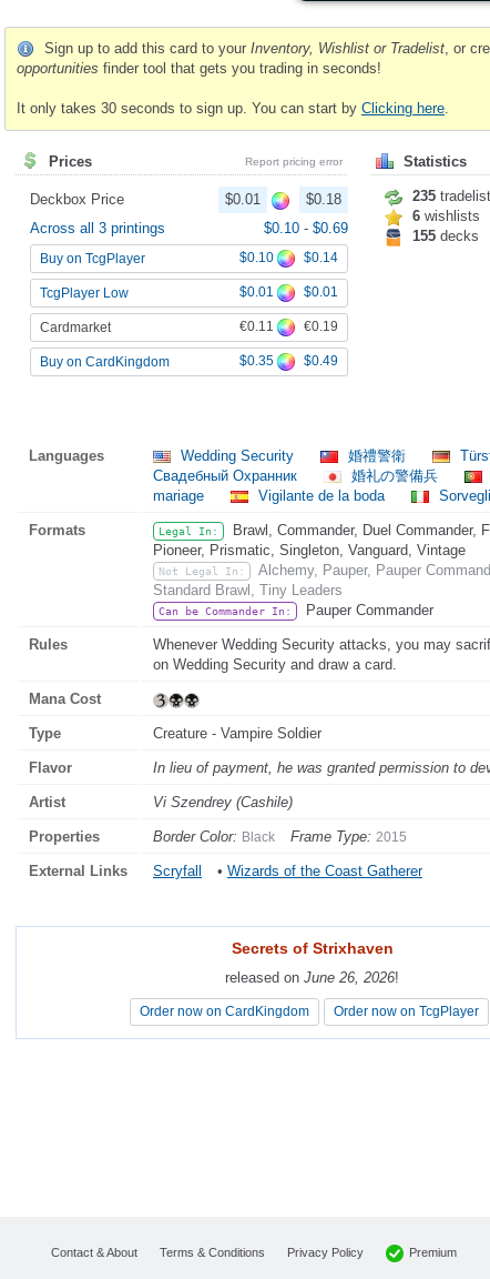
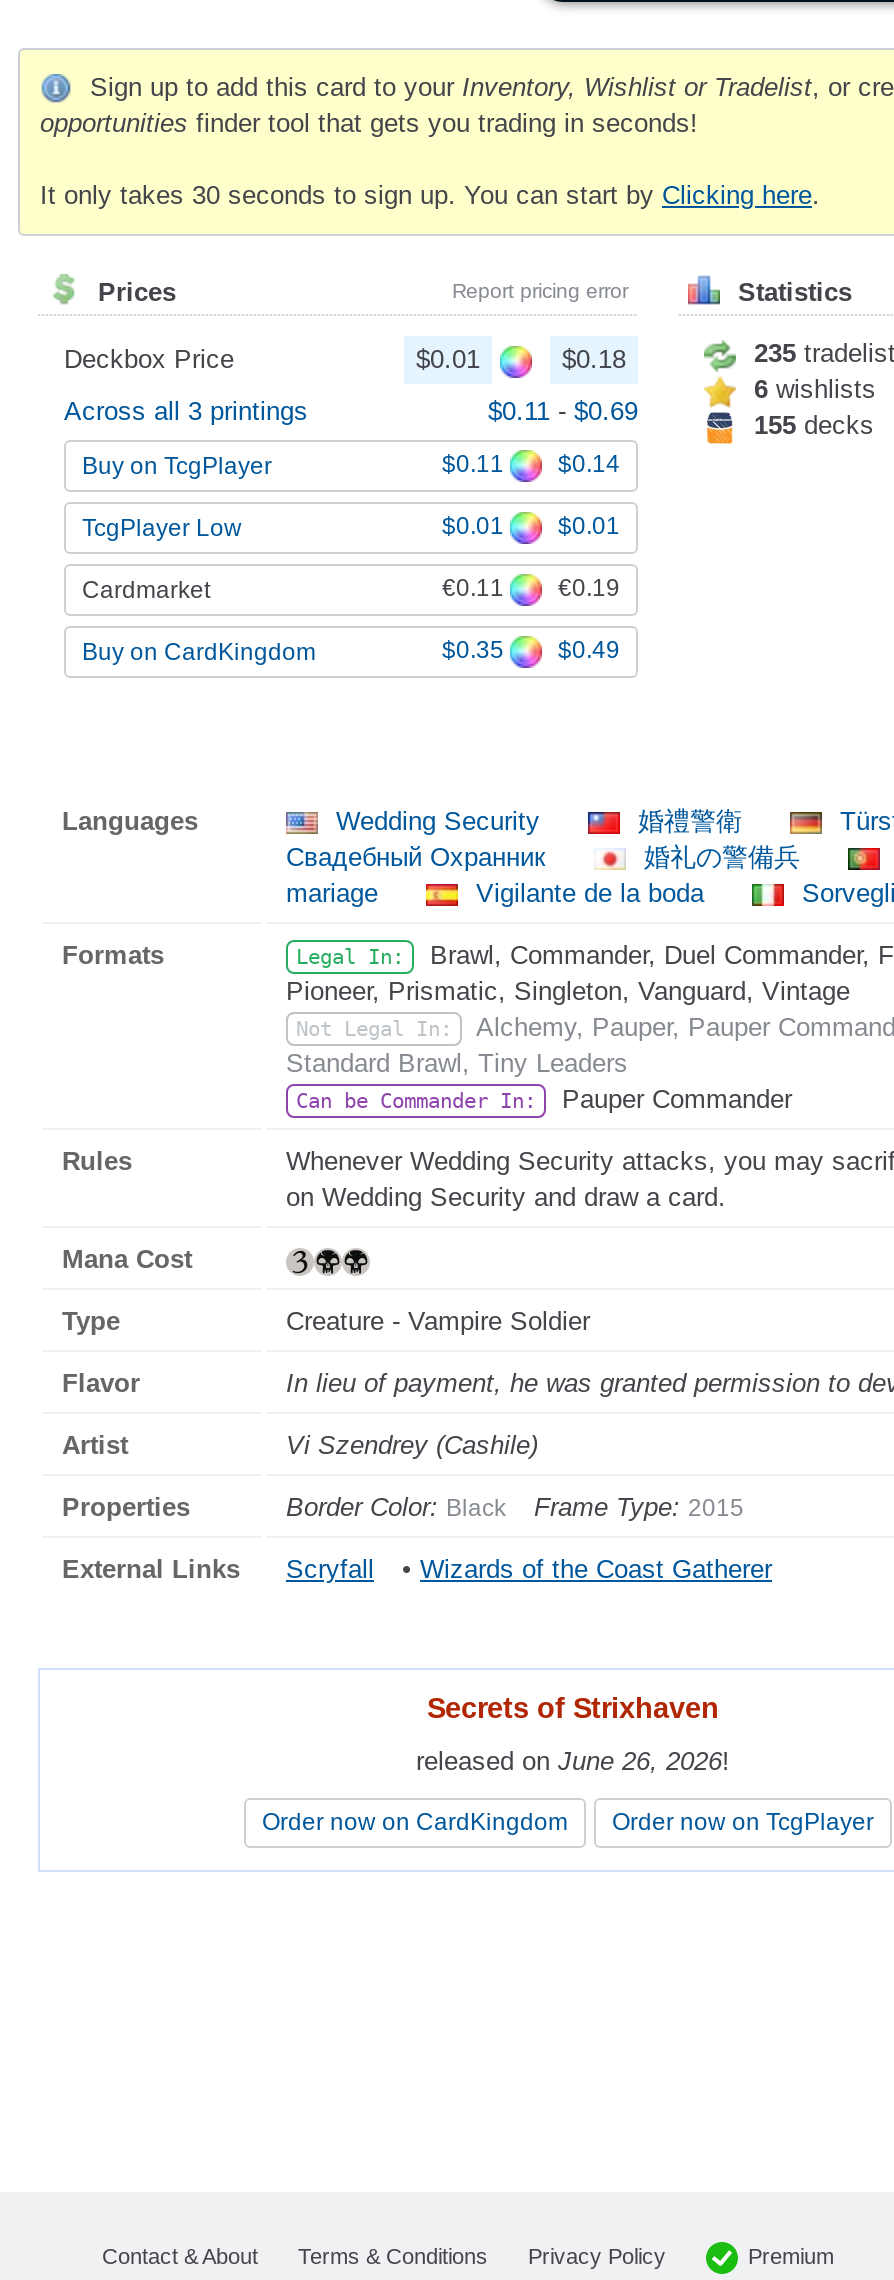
[264,220,348,236] $0.10 - $0.69 -> [488,396,638,426] $0.11 - $0.69
[239,250,338,266] $0.10 $0.14 -> [442,450,620,478] $0.11 $0.14

